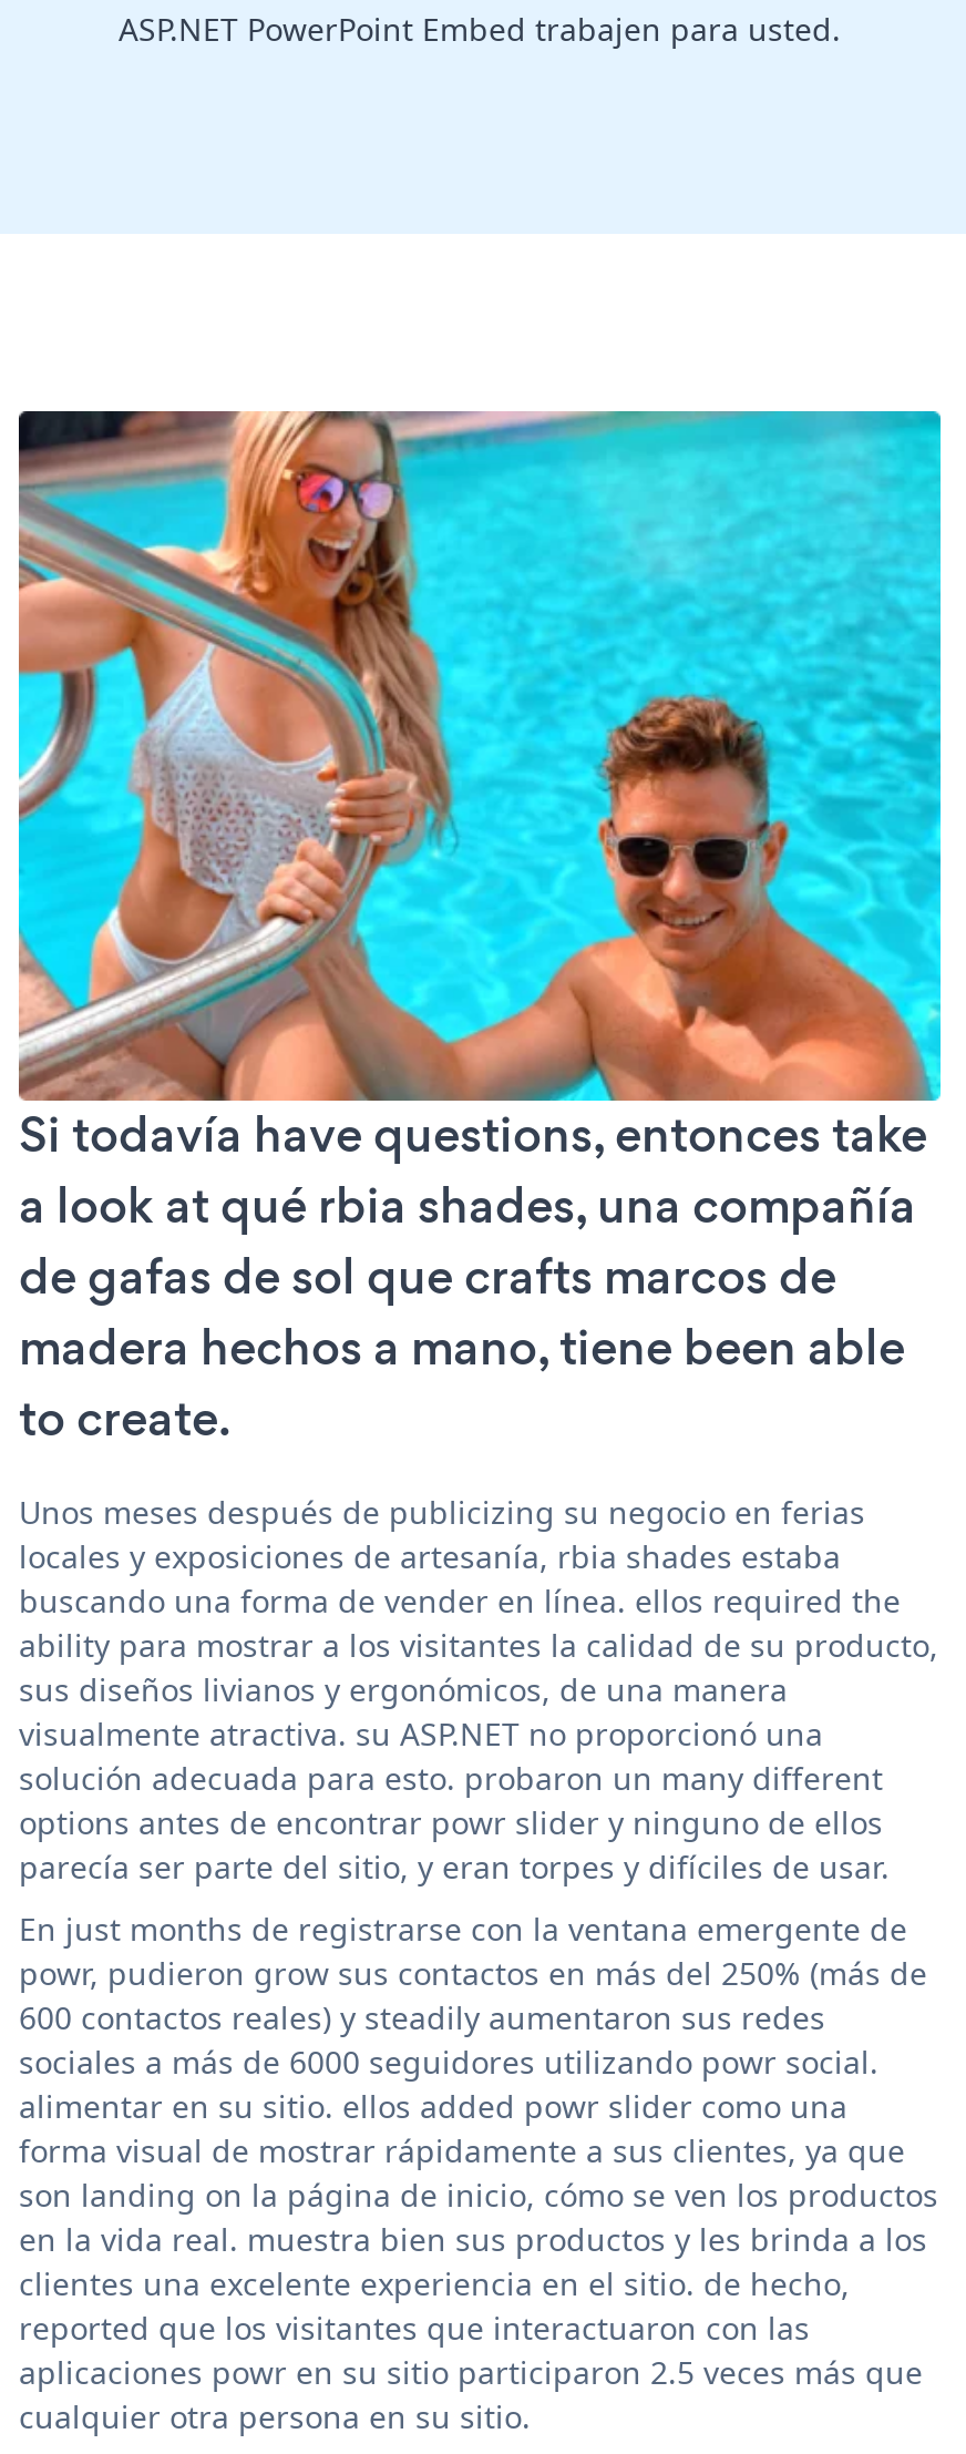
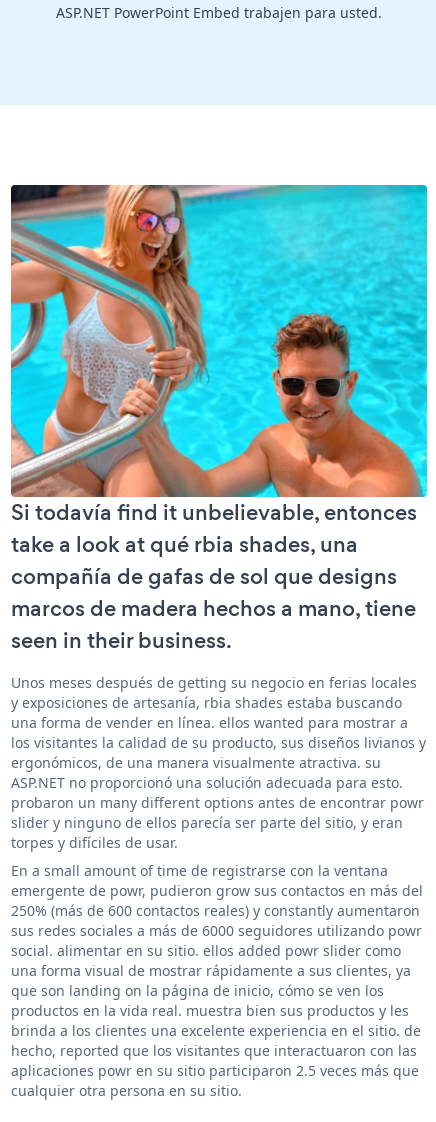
[19,1101,927,1454] Si todavía have questions, entonces take | a look at qué rbia shades, una compañía | de gafas de sol que crafts marcos de | madera hechos a mano, tiene been able | to create. -> [11,497,417,656] Si todavía find it unbelievable, entonces | take a look at qué rbia shades, una | compañía de gafas de sol que designs | marcos de madera hechos a mano, tiene | seen in their business.
[19,1491,938,1888] Unos meses después de publicizing su negocio en ferias | locales y exposiciones de artesanía, rbia shades estaba | buscando una forma de vender en línea. ellos required the | ability para mostrar a los visitantes la calidad de su producto, | sus diseños livianos y ergonómicos, de una manera | visualmente atractiva. su ASP.NET no proporcionó una | solución adecuada para esto. probaron un many different | options antes de encontrar powr slider y ninguno de ellos | parecía ser parte del sitio, y eran torpes y difíciles de usar. -> [11,673,426,852] Unos meses después de getting su negocio en ferias locales | y exposiciones de artesanía, rbia shades estaba buscando | una forma de vender en línea. ellos wanted para mostrar a | los visitantes la calidad de su producto, sus diseños livianos y | ergonómicos, de una manera visualmente atractiva. su | ASP.NET no proporcionó una solución adecuada para esto. | probaron un many different options antes de encontrar powr | slider y ninguno de ellos parecía ser parte del sitio, y eran | torpes y difíciles de usar.
[19,1908,938,2349] En just months de registrarse con la ventana emergente de | powr, pudieron grow sus contactos en más del 250% (más de | 600 contactos reales) y steadily aumentaron sus redes | sociales a más de 6000 seguidores utilizando powr social. | alimentar en su sitio. ellos added powr slider como una | forma visual de mostrar rápidamente a sus clientes, ya que | son landing on la página de inicio, cómo se ven los productos | en la vida real. muestra bien sus productos y les brinda a los | clientes una excelente experiencia en el sitio. de hecho, | reported que los visitantes que interactuaron con las -> [11,861,423,1060] En a small amount of time de registrarse con la ventana | emergente de powr, pudieron grow sus contactos en más del | 250% (más de 600 contactos reales) y constantly aumentaron | sus redes sociales a más de 6000 seguidores utilizando powr | social. alimentar en su sitio. ellos added powr slider como | una forma visual de mostrar rápidamente a sus clientes, ya | que son landing on la página de inicio, cómo se ven los | productos en la vida real. muestra bien sus productos y les | brinda a los clientes una excelente experiencia en el sitio. de | hecho, reported que los visitantes que interactuaron con las

